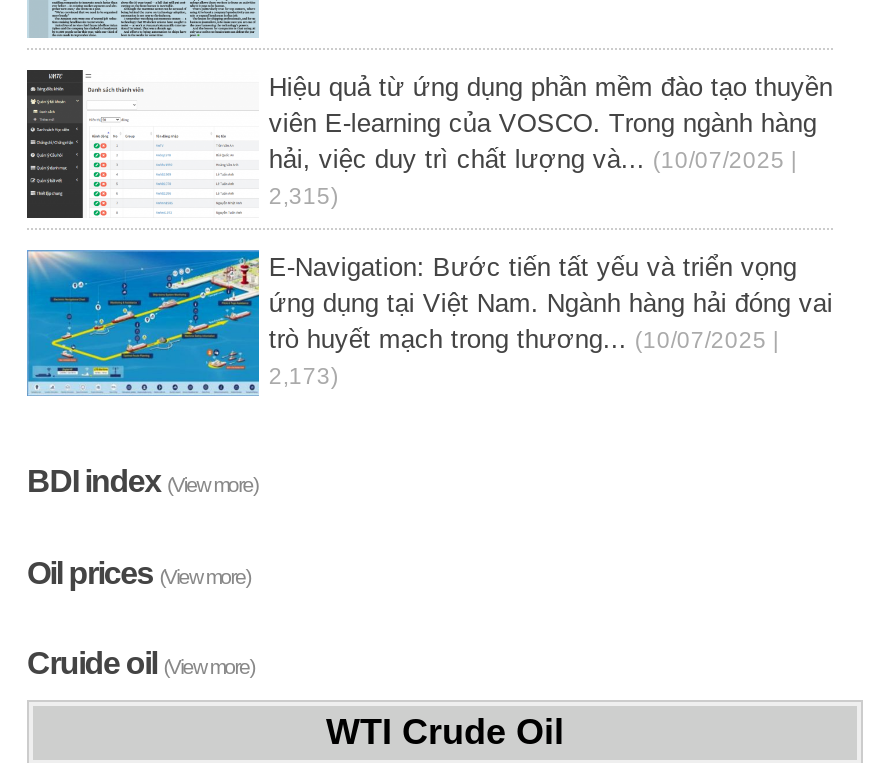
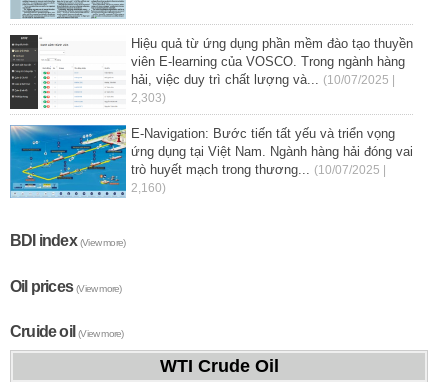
[269,182,339,208] 2,315) -> [131,91,166,104] 2,303)
[269,361,339,387] 2,173) -> [131,181,166,194] 2,160)

